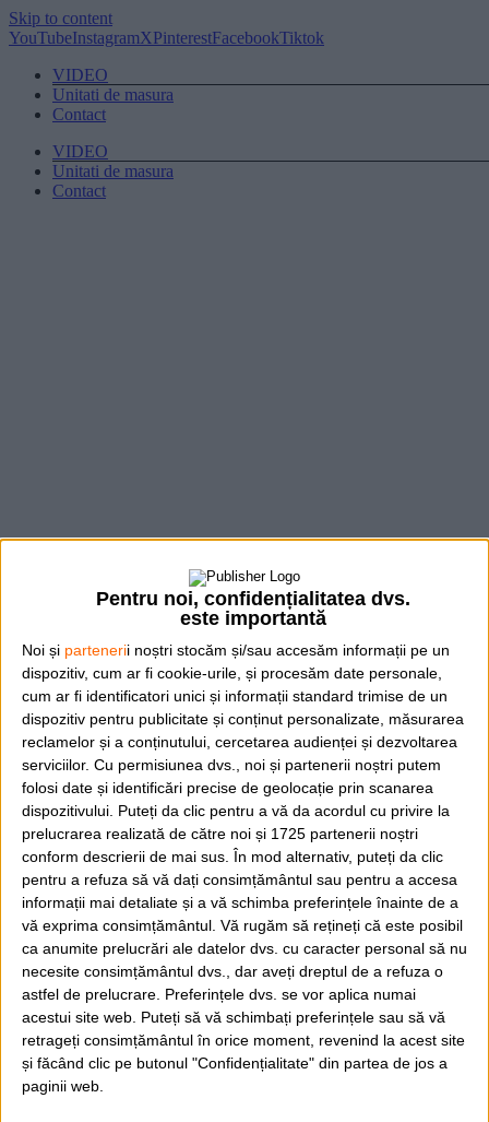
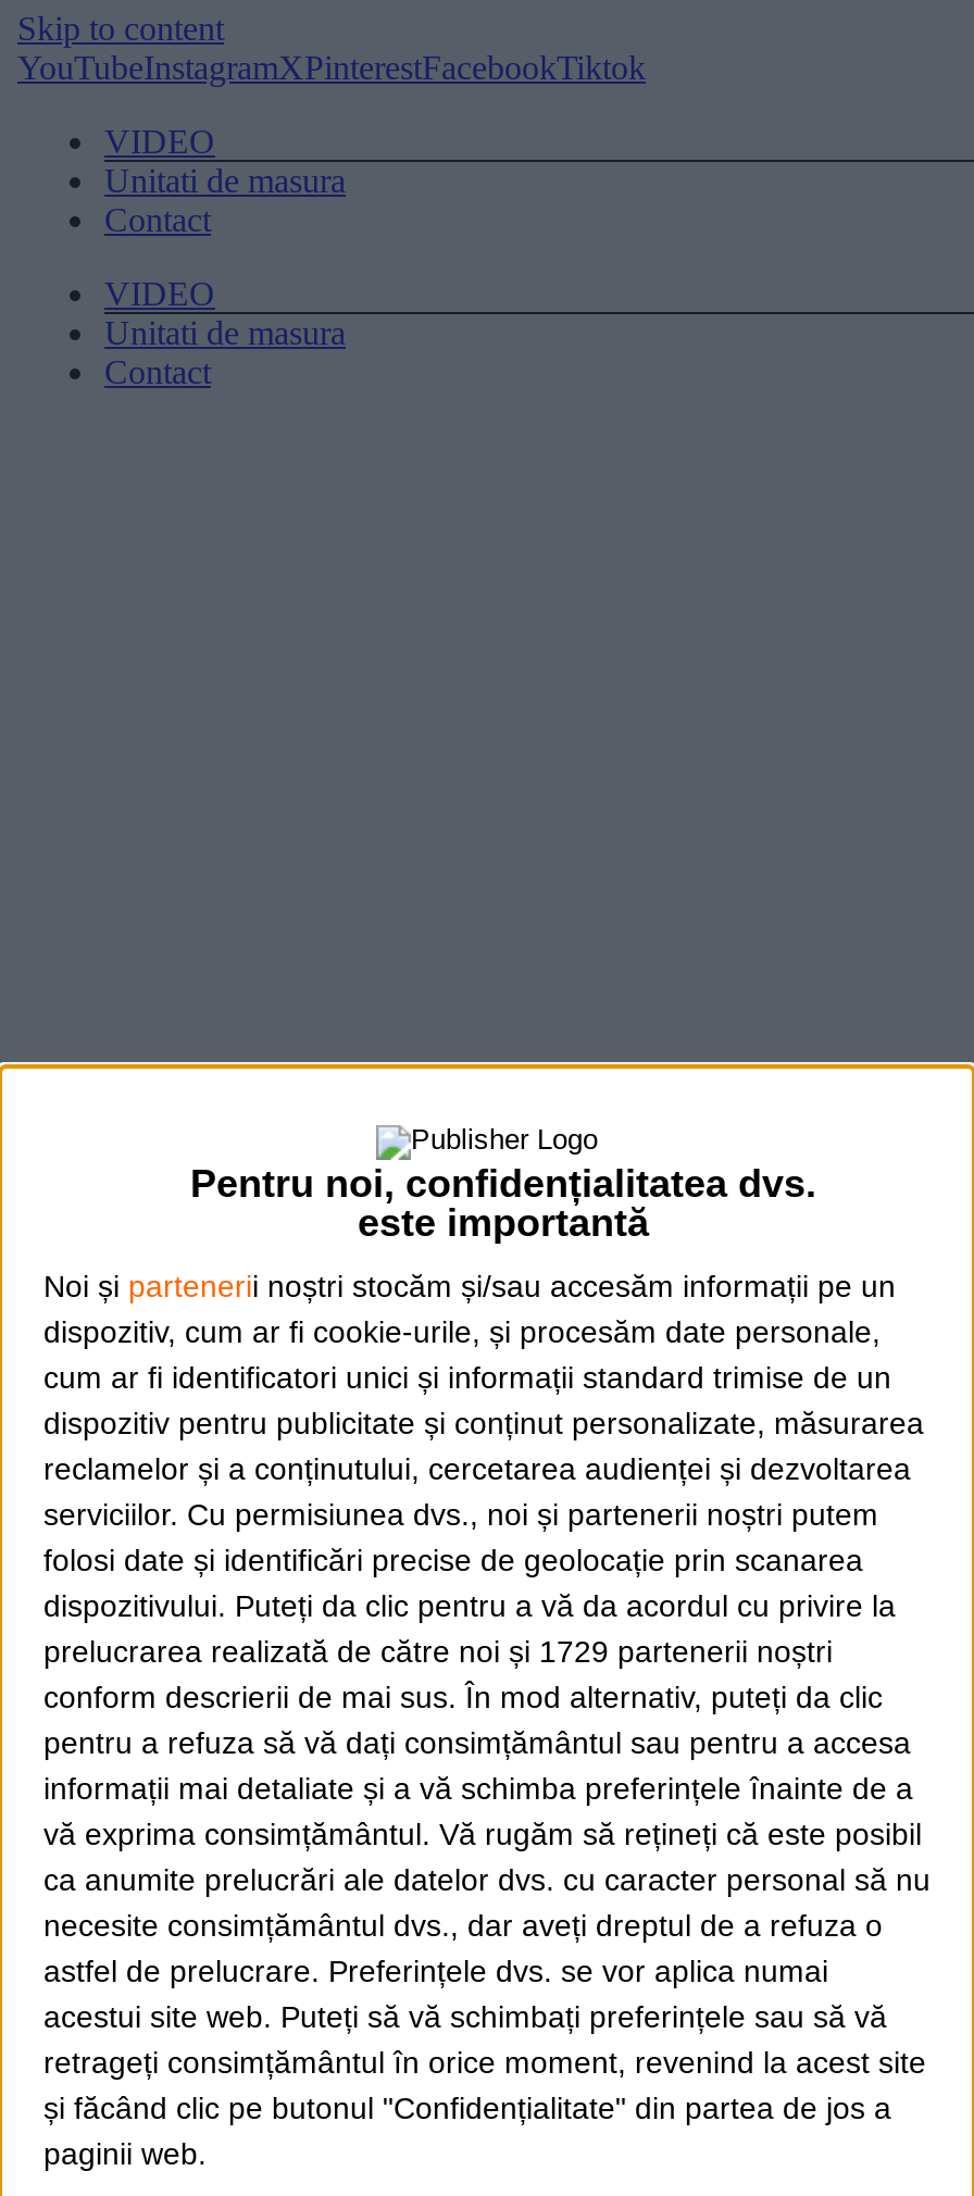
[22,825,418,843] prelucrarea realizată de către noi și 1725 partenerii noștri -> [43,1634,833,1669] prelucrarea realizată de către noi și 1729 partenerii noștri

